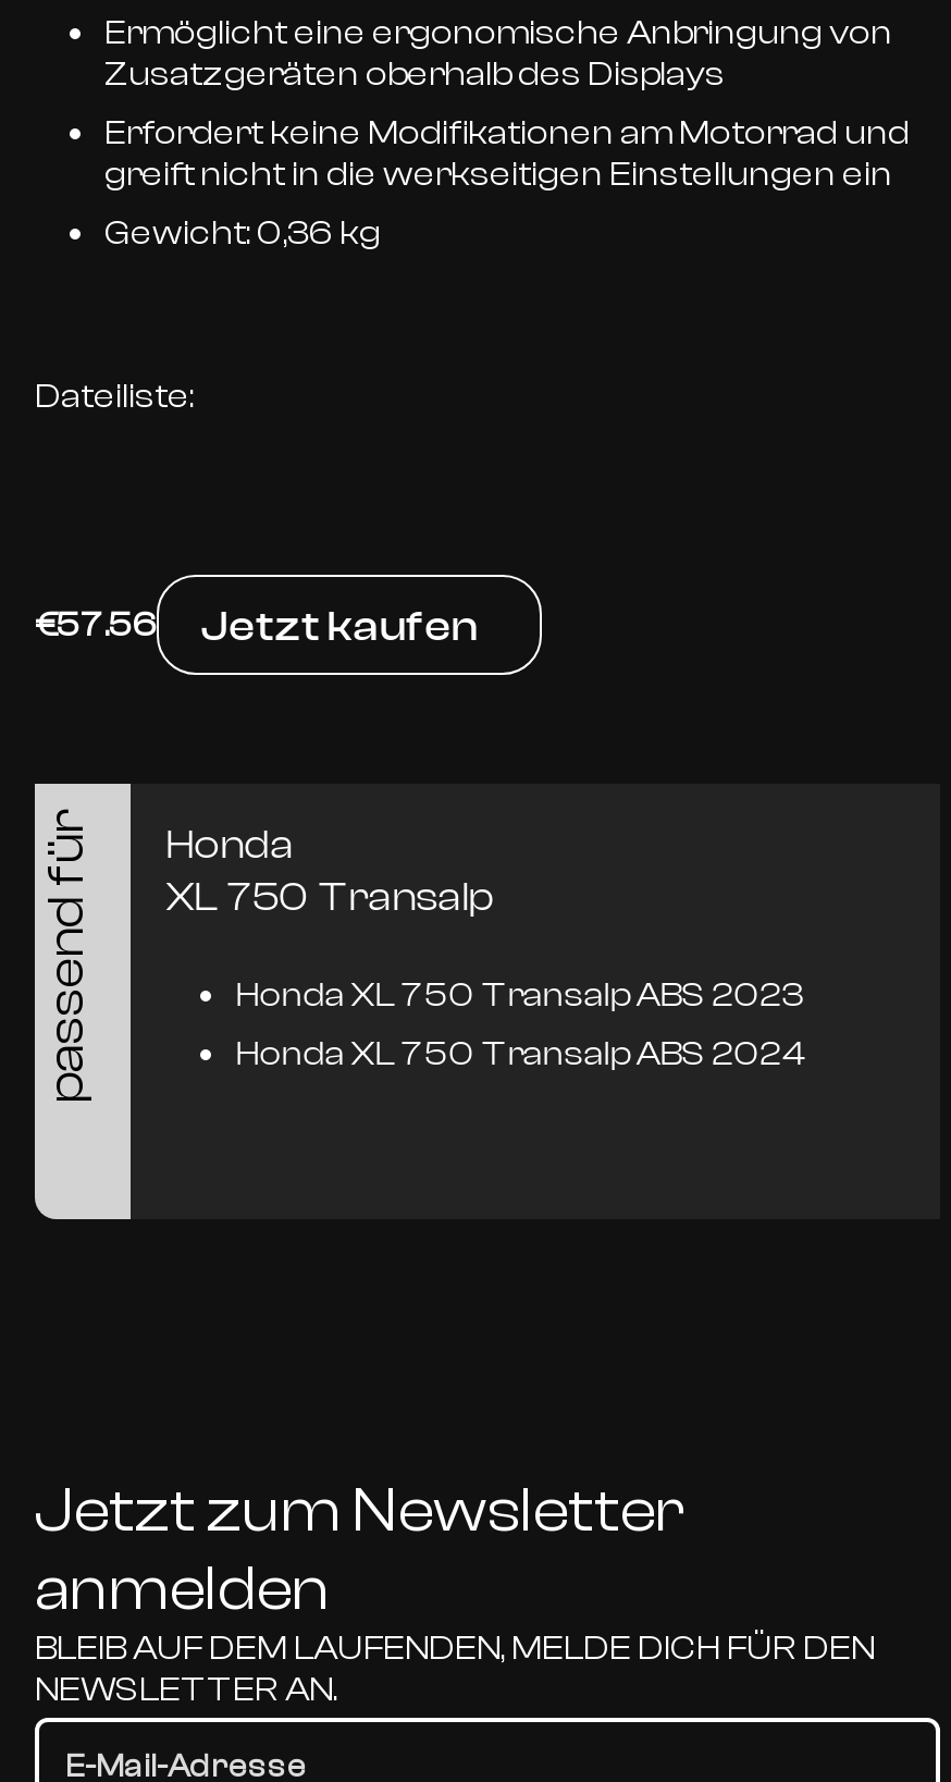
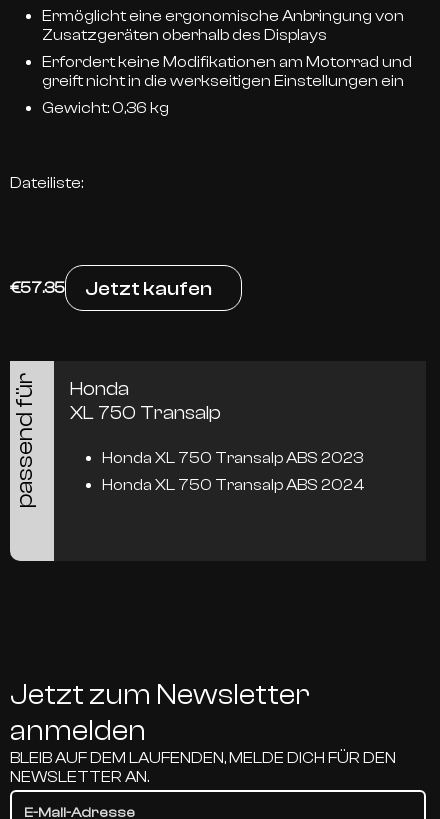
[35,600,477,650] €57.56 Jetzt kaufen -> [10,277,212,300] €57.35 Jetzt kaufen

